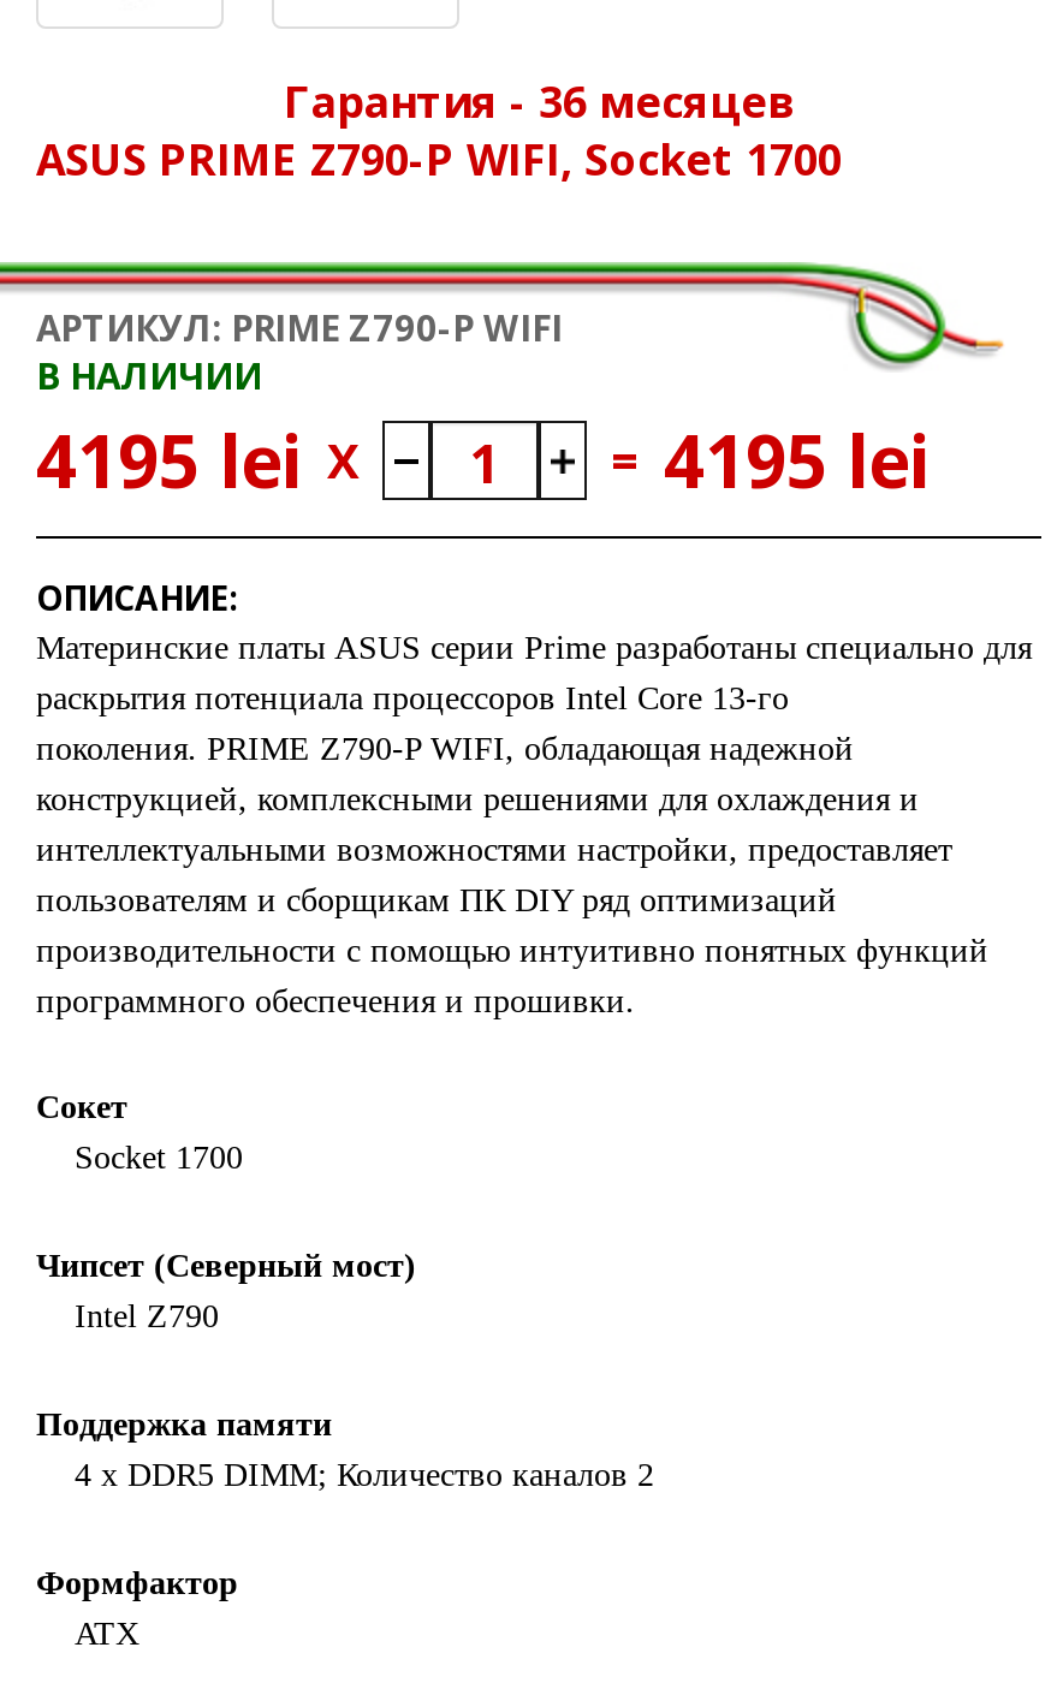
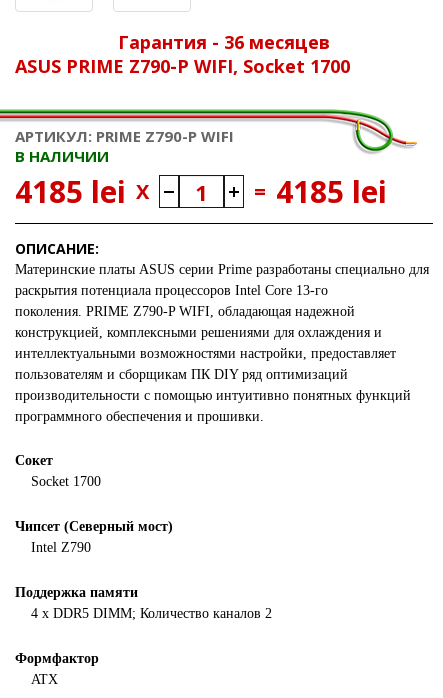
[36,411,358,510] 4195 lei X -> [15,171,149,212] 4185 lei X
[611,411,931,510] = 4195 lei -> [254,171,387,212] = 4185 lei

